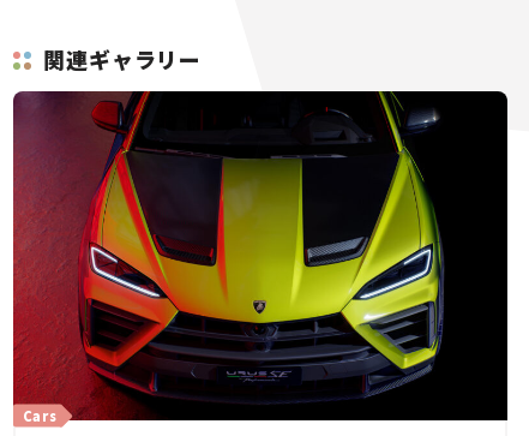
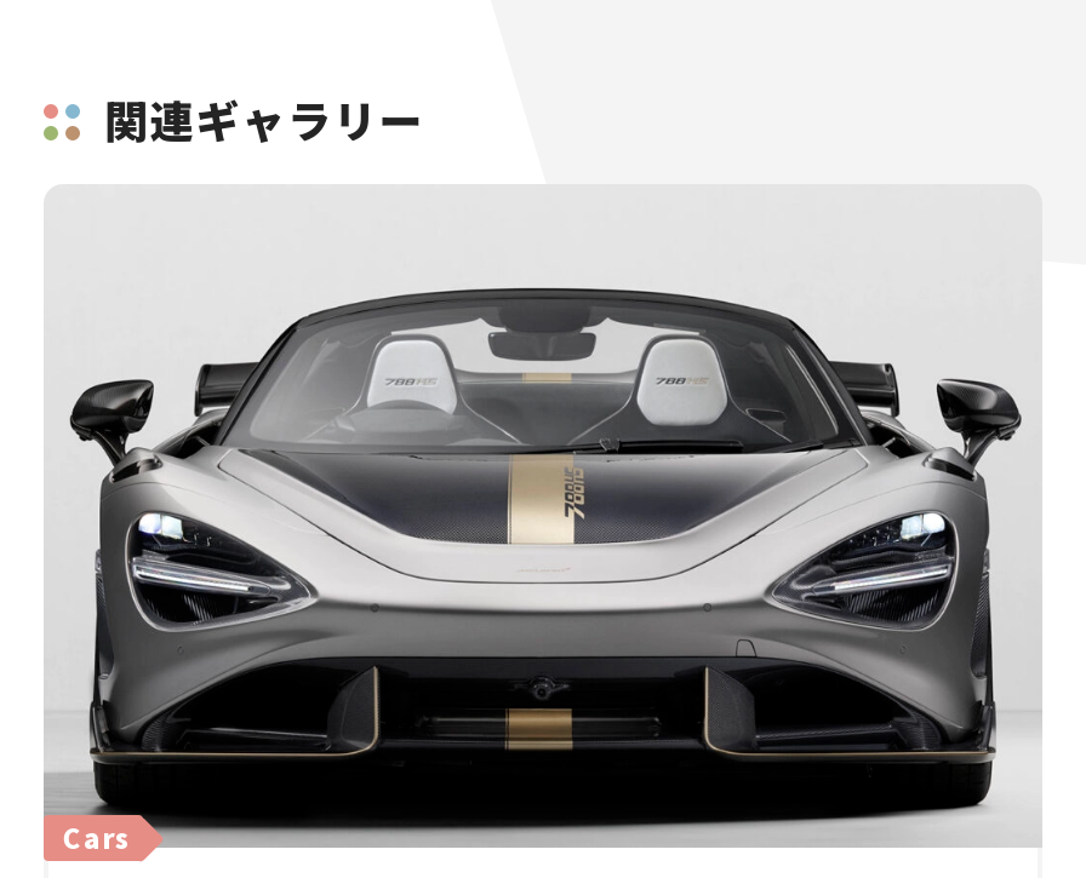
[12,90,509,422] [image] -> [44,184,1042,848] [image]

